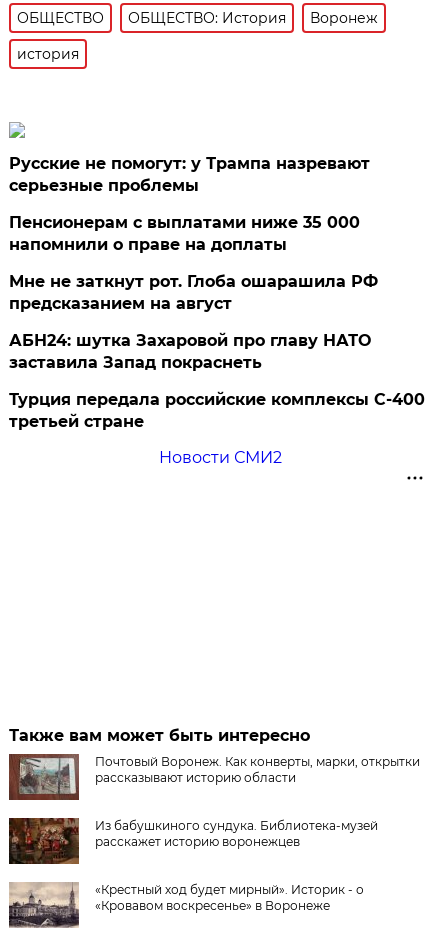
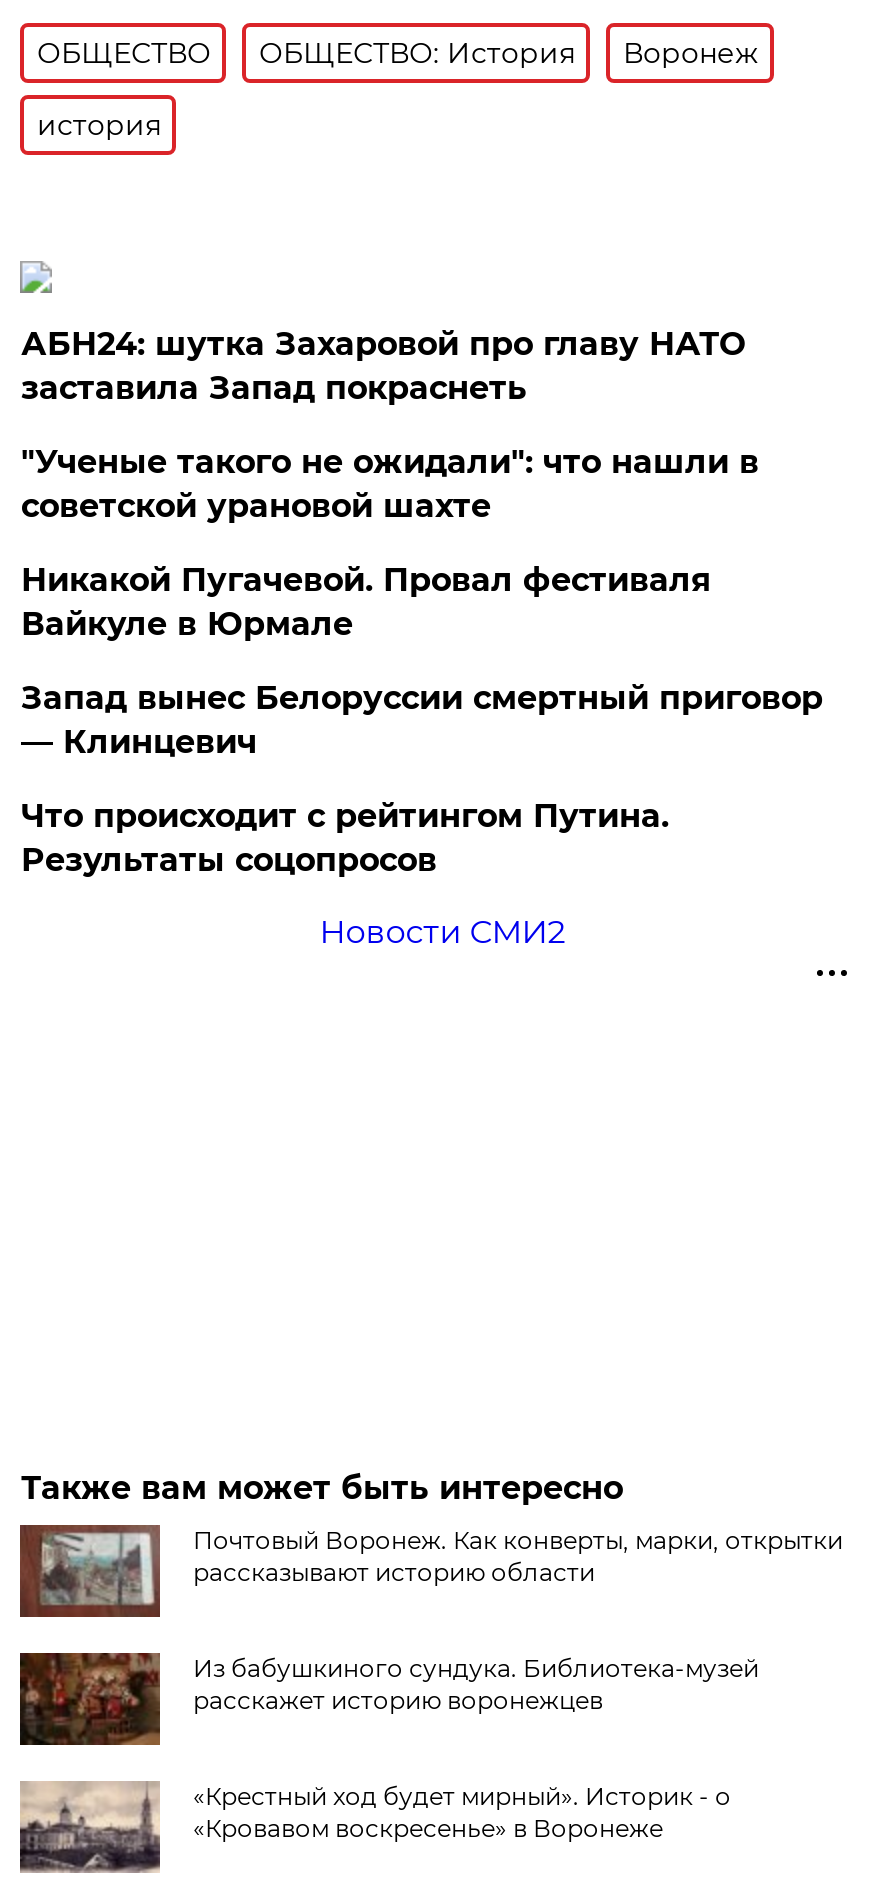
[9,154,378,313] Русские не помогут: у Трампа назревают | серьезные проблемы | Пенсионерам с выплатами ниже 35 000 | напомнили о праве на доплаты | Мне не заткнут рот. Глоба ошарашила РФ | предсказанием на август -> none
moved [9,331,371,372] -> [21,325,745,407]: АБН24: шутка Захаровой про главу НАТО | заставила Запад покраснеть
[9,390,425,431] Турция передала российские комплексы С-400 | третьей стране -> [21,443,823,879] "Ученые такого не ожидали": что нашли в | советской урановой шахте | Никакой Пугачевой. Провал фестиваля | Вайкуле в Юрмале | Запад вынес Белоруссии смертный приговор | — Клинцевич | Что происходит с рейтингом Путина. | Результаты соцопросов

